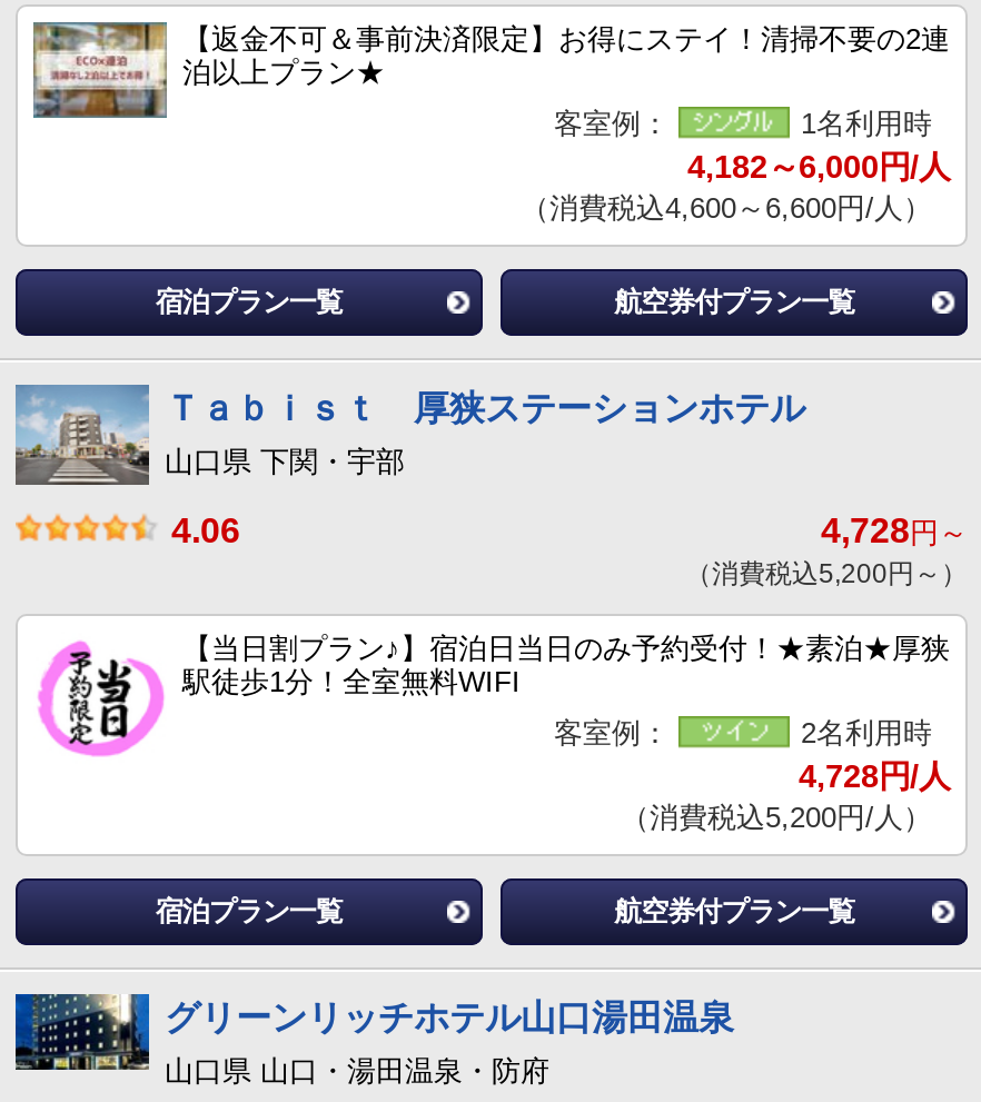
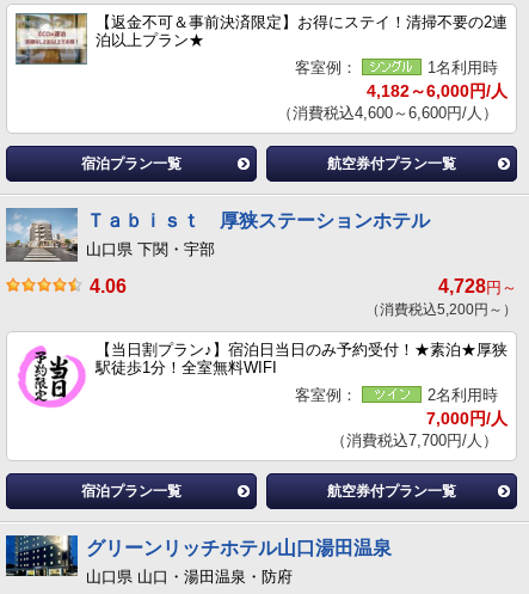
[799,758,950,794] 4,728円/人 -> [426,409,508,428] 7,000円/人
[621,801,932,834] （消費税込5,200円/人） -> [331,431,498,449] （消費税込7,700円/人）

